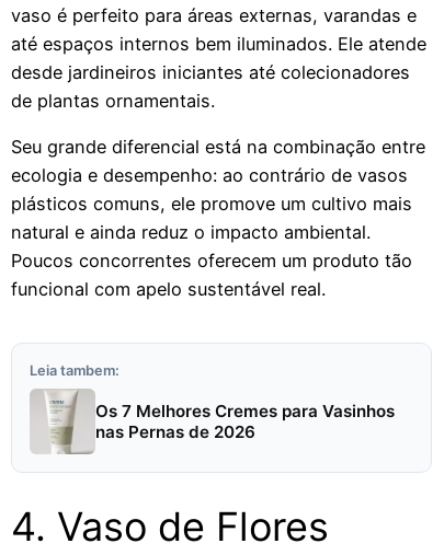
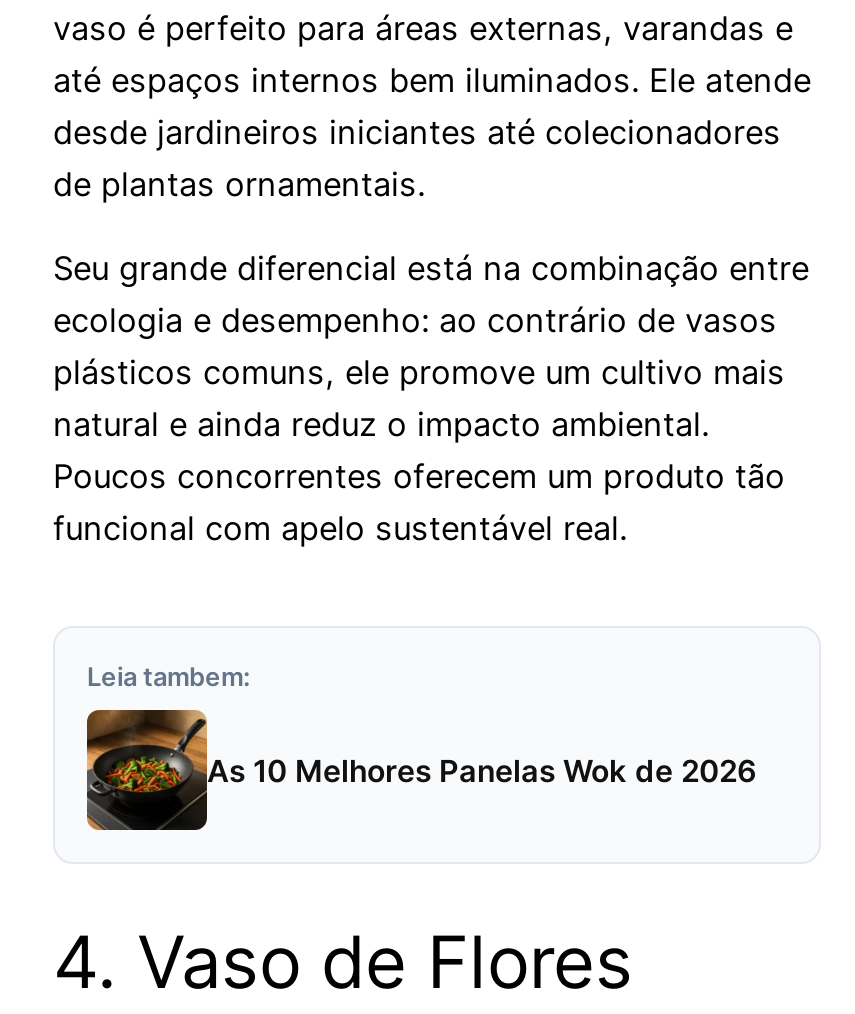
[30,389,395,454] [image] | Os 7 Melhores Cremes para Vasinhos | nas Pernas de 2026 -> [85,708,757,832] [image] | As 10 Melhores Panelas Wok de 2026

